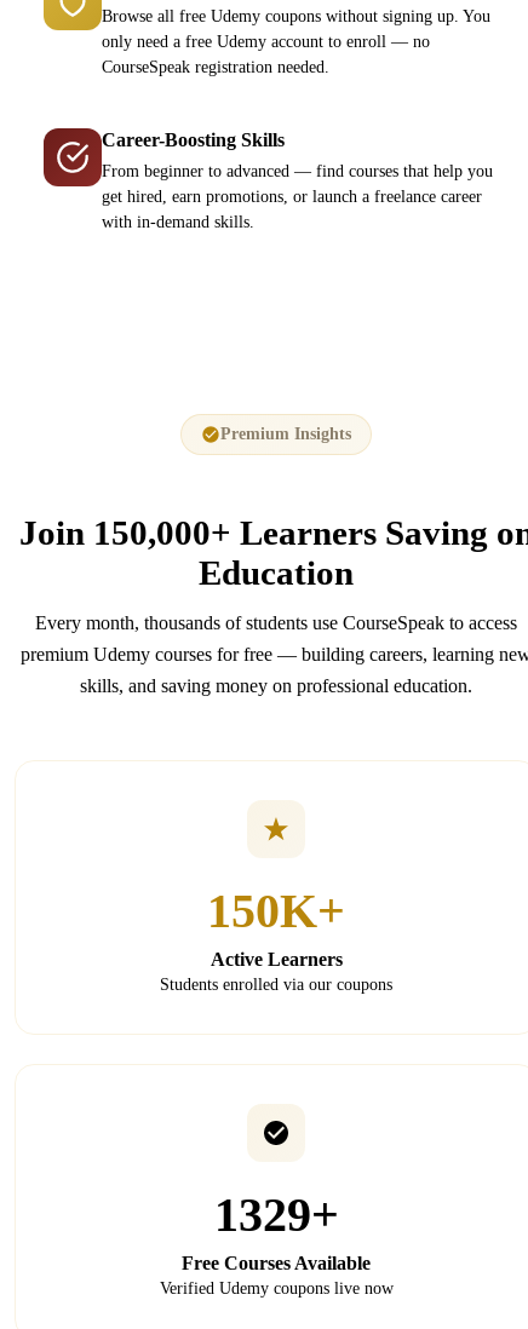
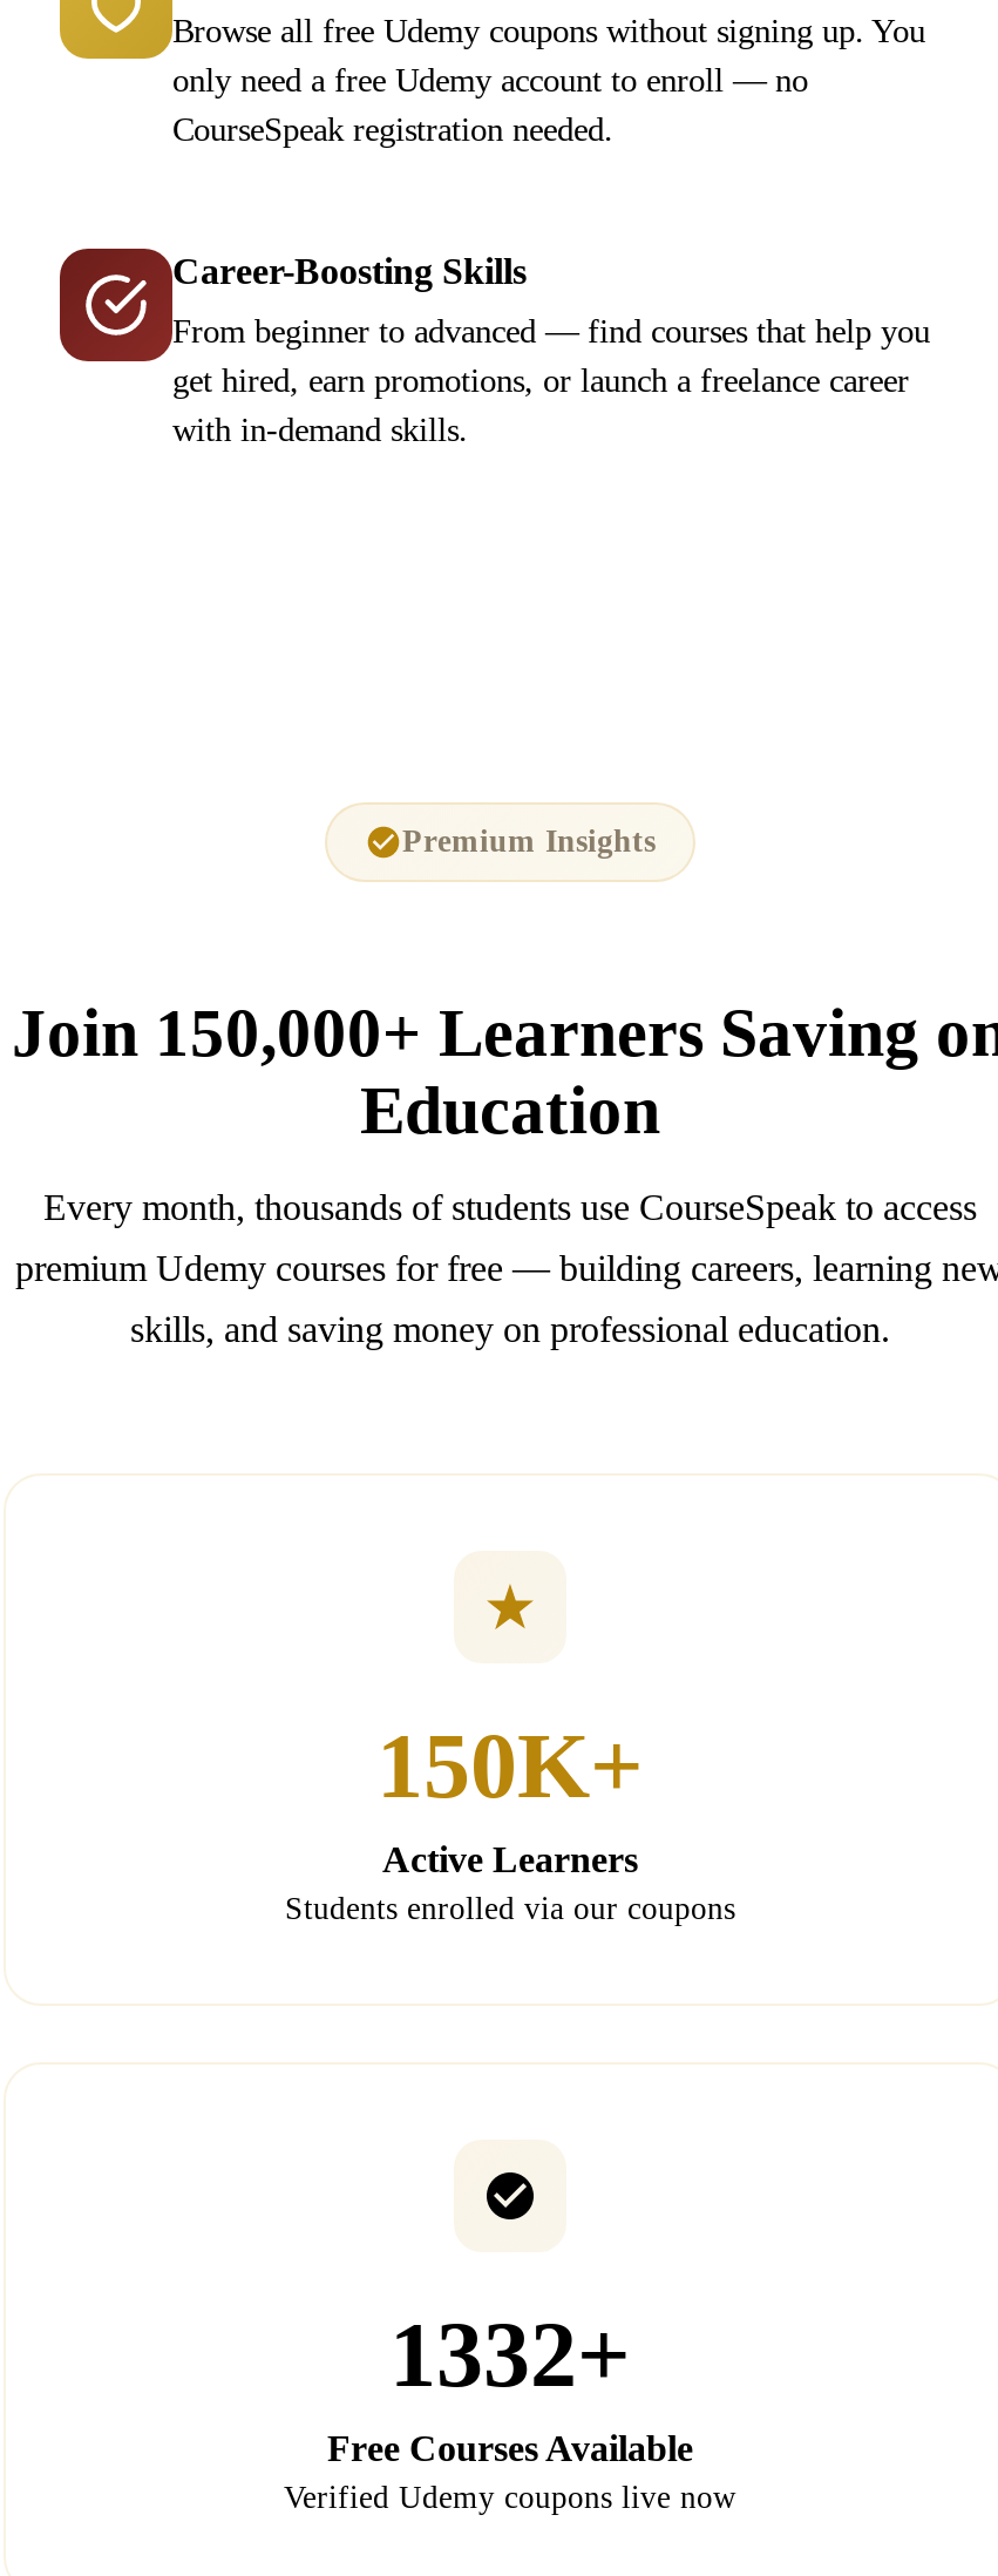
[214,1188,338,1242] 1329+ -> [389,2302,631,2408] 1332+

